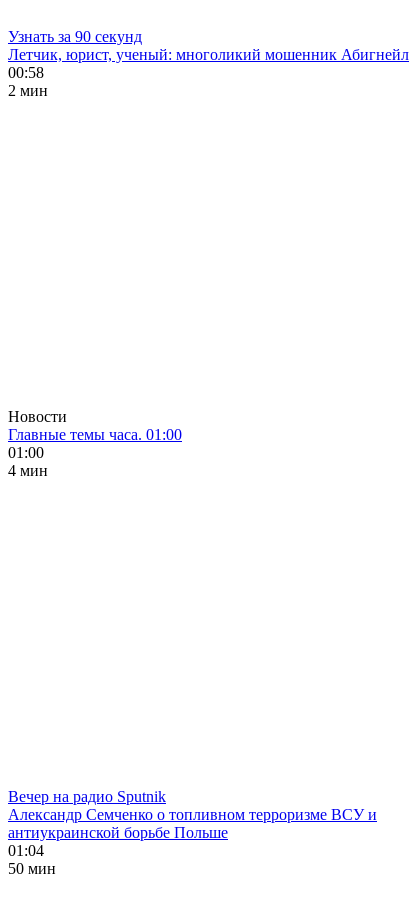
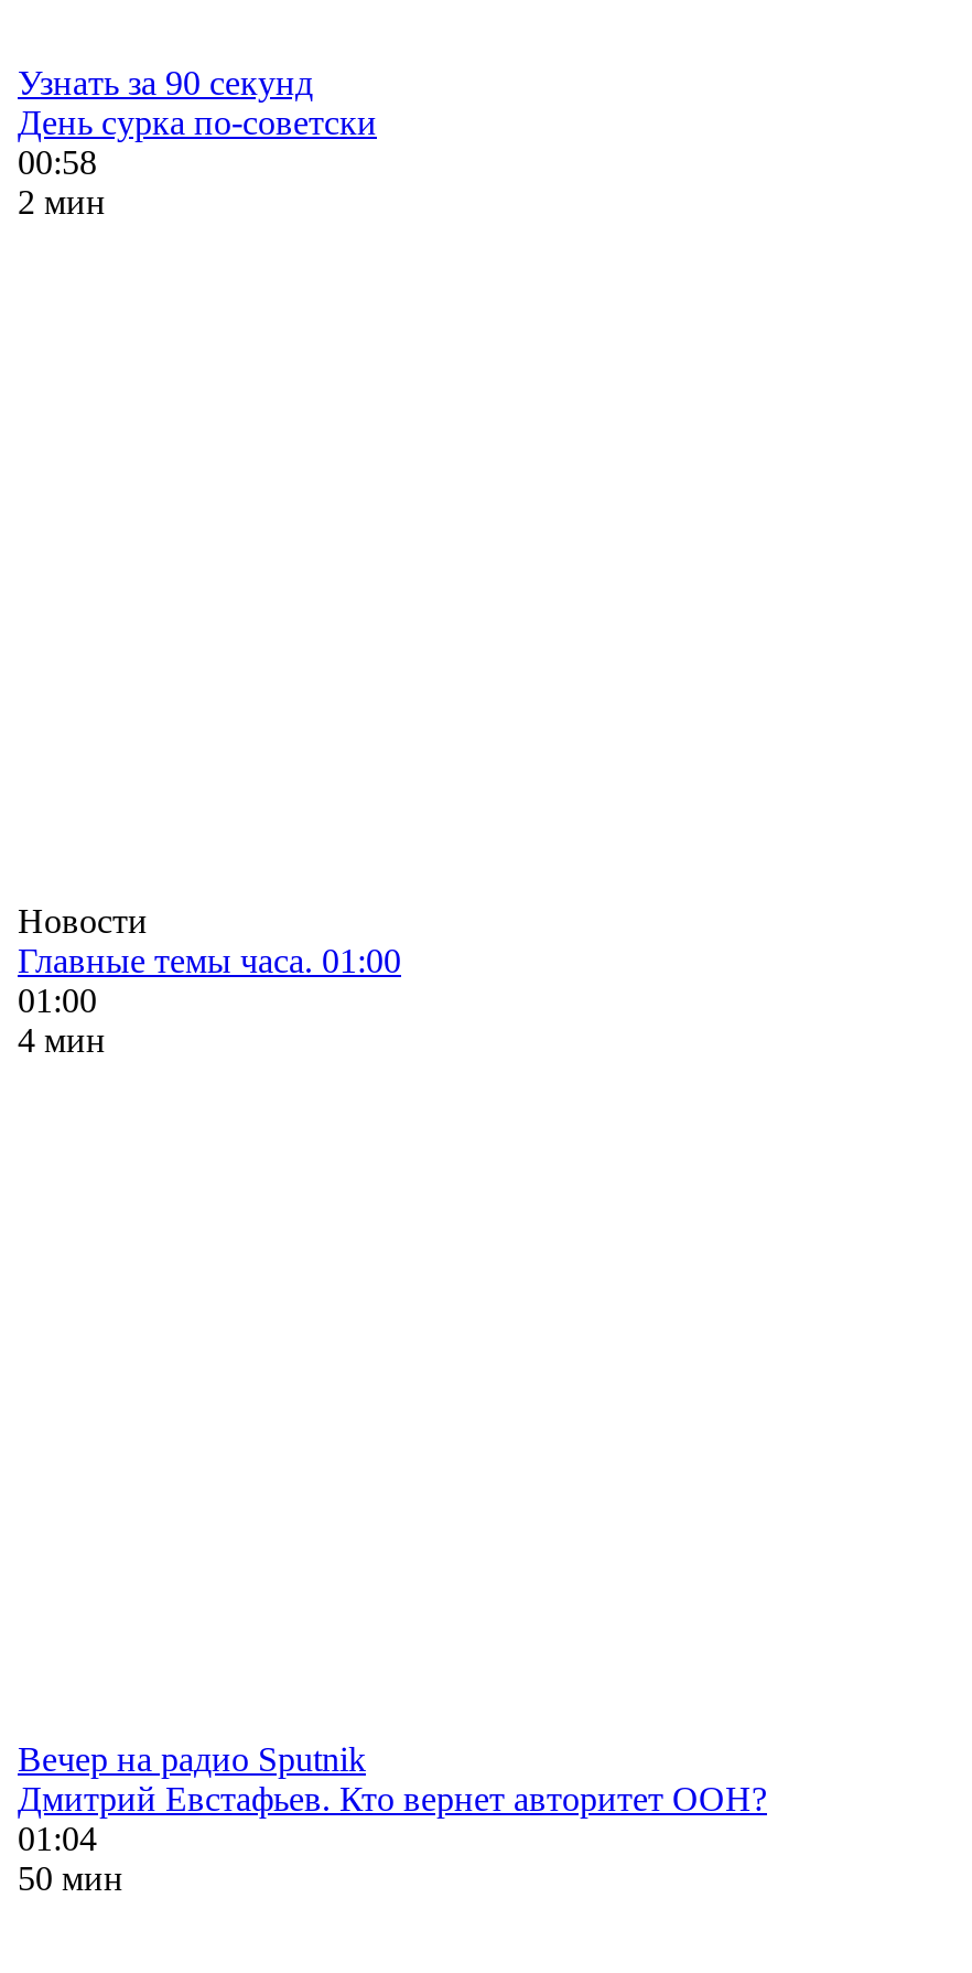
[8,46,409,63] Летчик, юрист, ученый: многоликий мошенник Абигнейл -> [18,104,377,141] День сурка по-советски
[8,806,377,841] Александр Семченко о топливном терроризме ВСУ и | антиукраинской борьбе Польше -> [18,1780,767,1817] Дмитрий Евстафьев. Кто вернет авторитет ООН?

